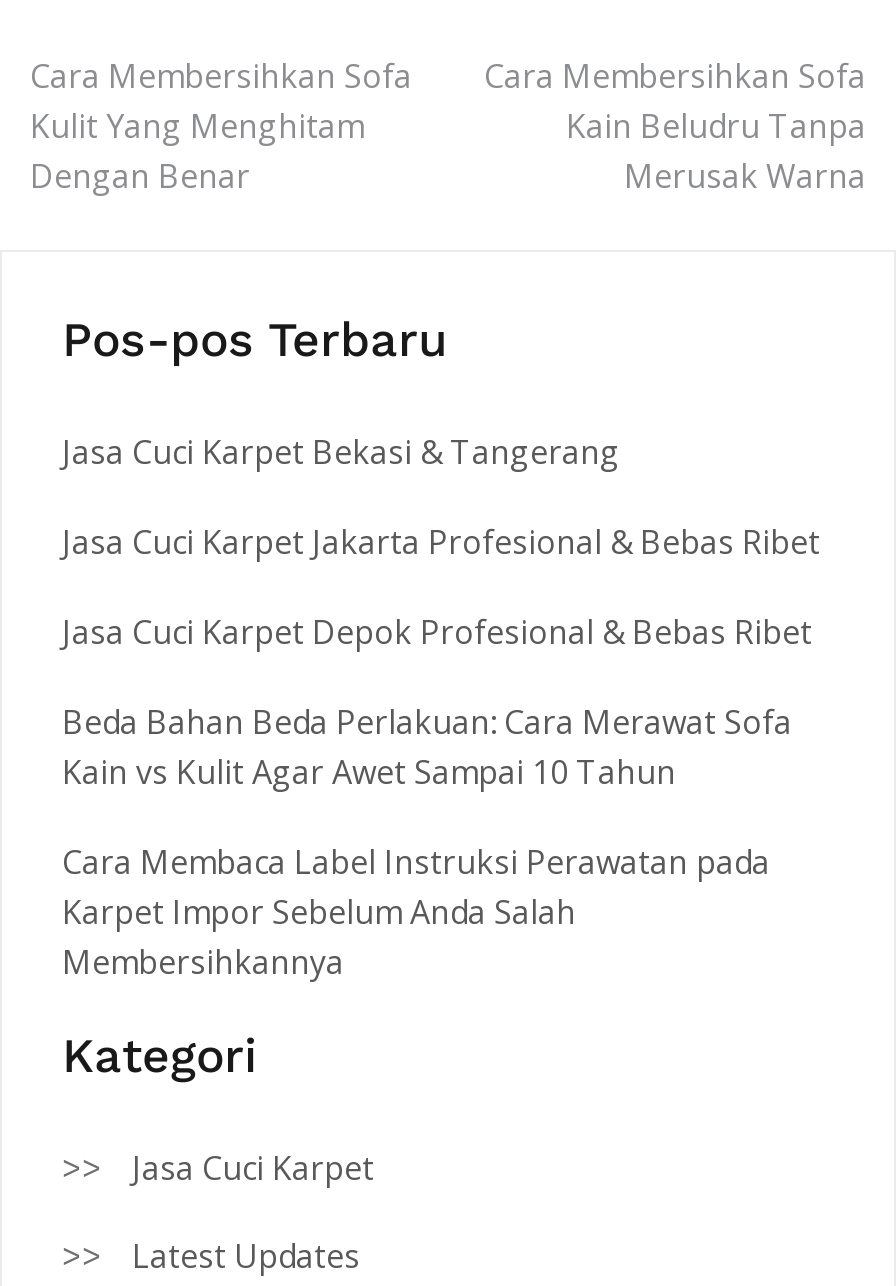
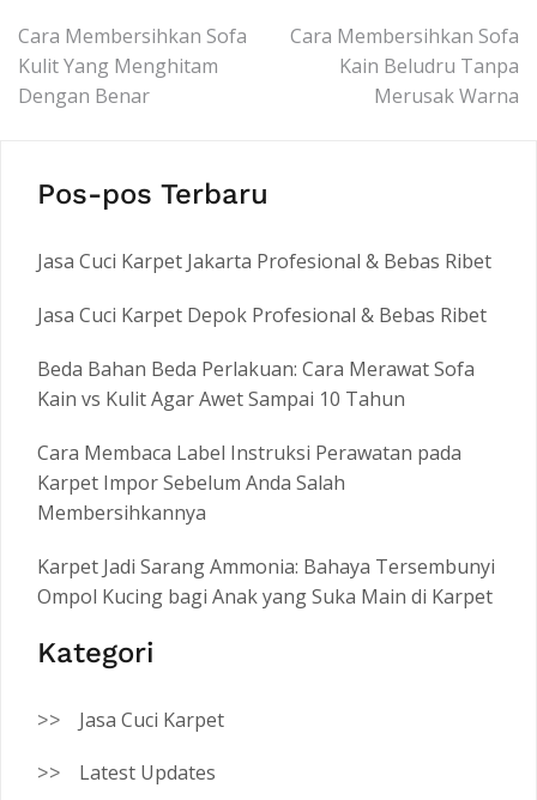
[62,430,620,474] Jasa Cuci Karpet Bekasi & Tangerang -> none
moved [62,520,820,984] -> [37,248,491,526]: Jasa Cuci Karpet Jakarta Profesional & Bebas Ribet | Jasa Cuci Karpet Depok Profesional & Bebas Ribet | Beda Bahan Beda Perlakuan: Cara Merawat Sofa | Kain vs Kulit Agar Awet Sampai 10 Tahun | Cara Membaca Label Instruksi Perawatan pada | Karpet Impor Sebelum Anda Salah | Membersihkannya
none -> [37,553,495,609] Karpet Jadi Sarang Ammonia: Bahaya Tersembunyi | Ompol Kucing bagi Anak yang Suka Main di Karpet

